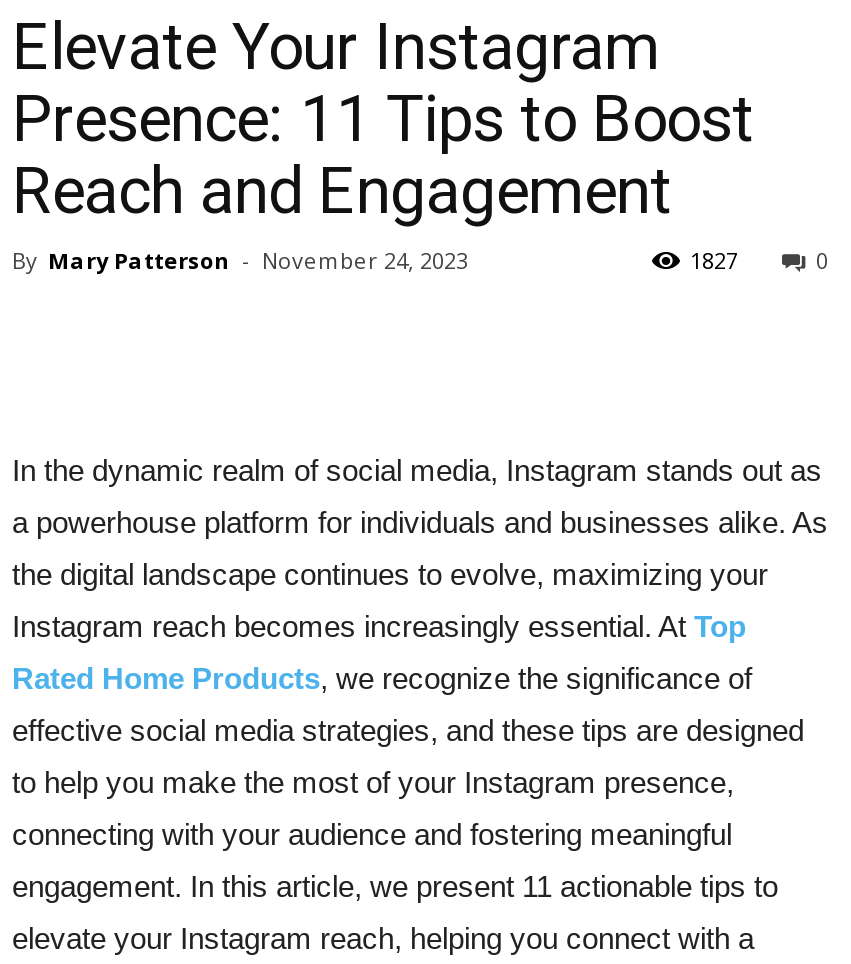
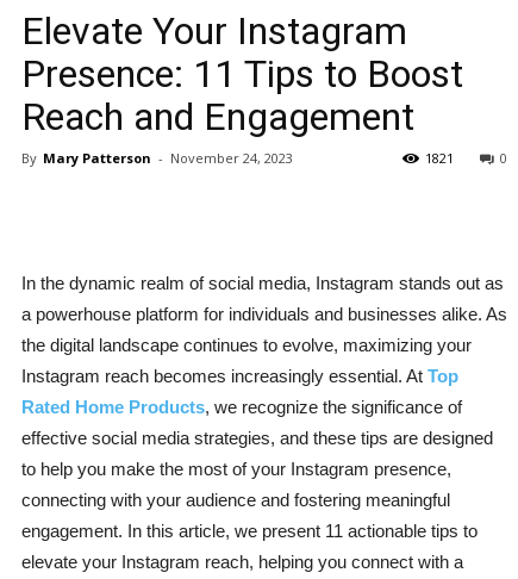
[690,245,738,275] 1827 -> [425,149,454,167] 1821

